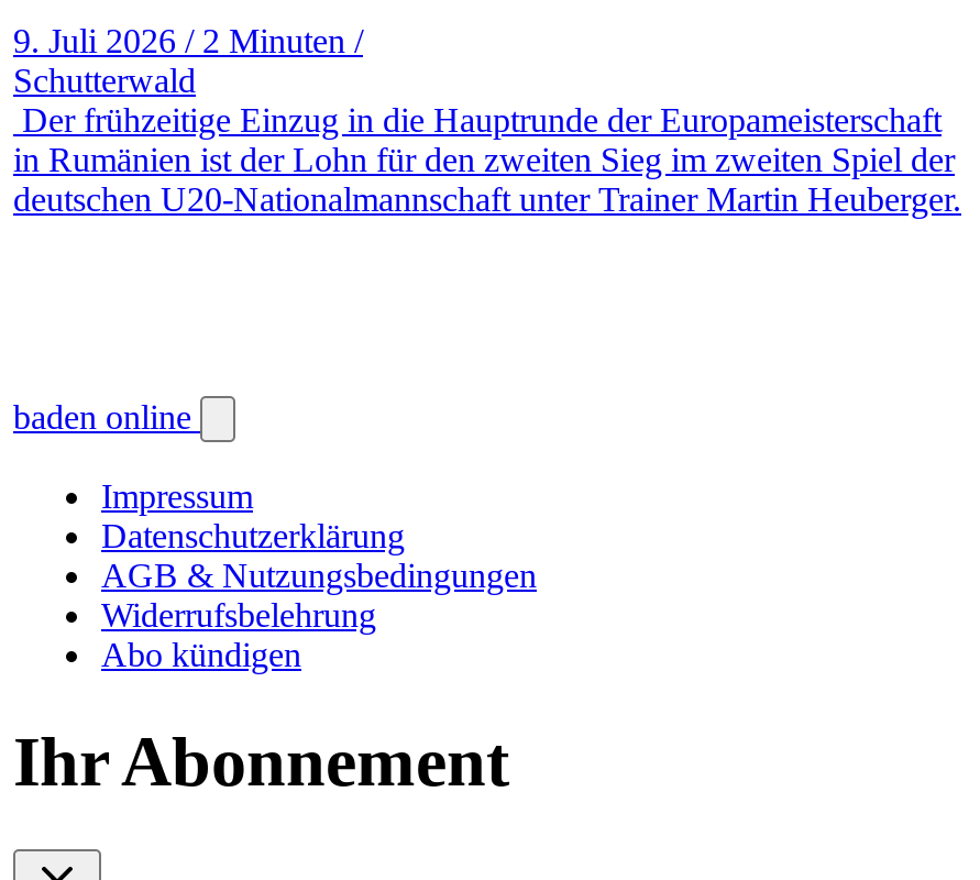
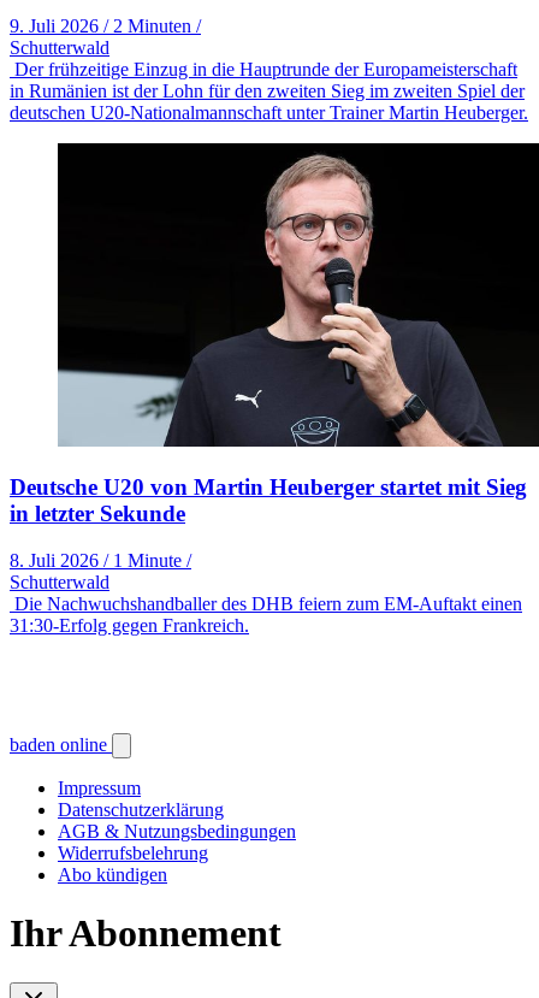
none -> [10,142,535,635] [image] | Deutsche U20 von Martin Heuberger startet mit Sieg | in letzter Sekunde | 8. Juli 2026 / 1 Minute / | Schutterwald | Die Nachwuchshandballer des DHB feiern zum EM-Auftakt einen | 31:30-Erfolg gegen Frankreich.

